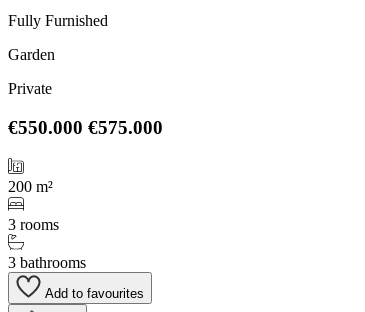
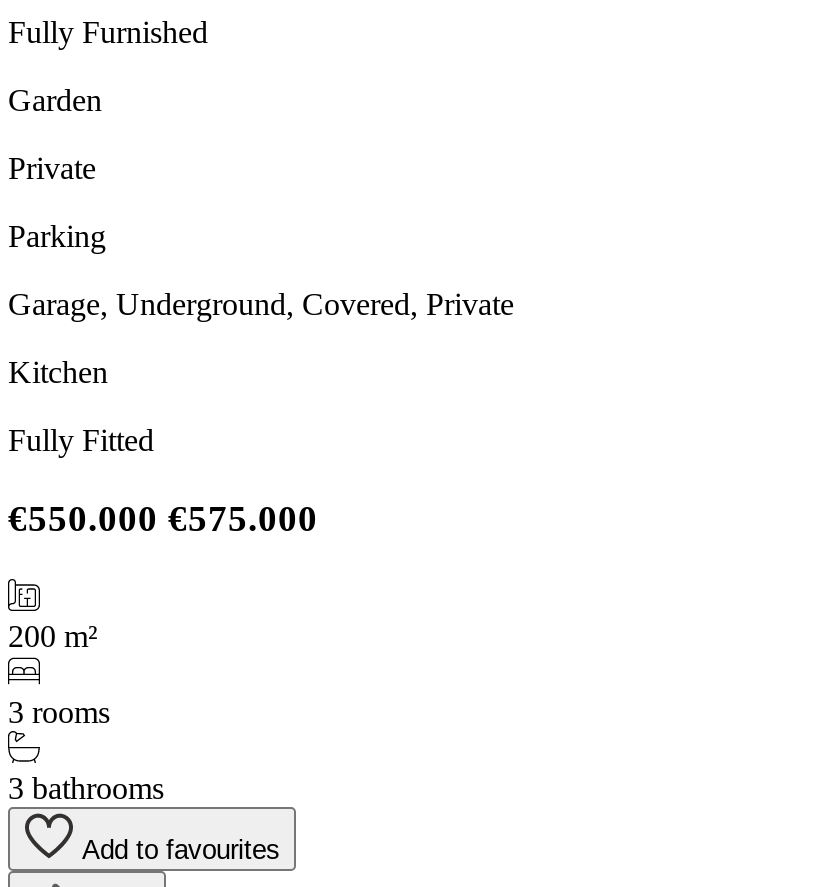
none -> [8,219,514,457] Parking | Garage, Underground, Covered, Private | Kitchen | Fully Fitted

